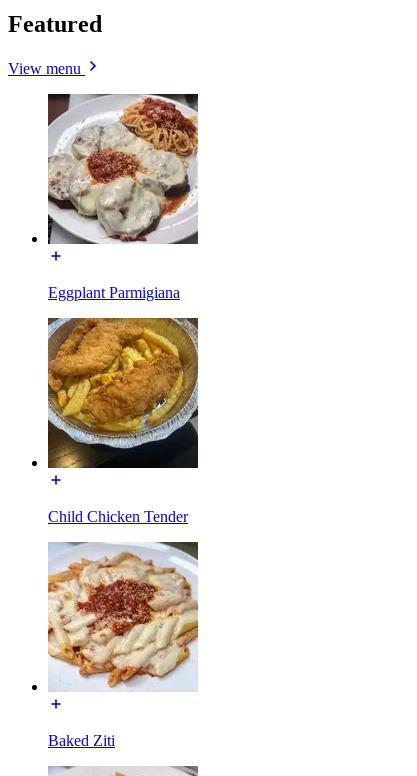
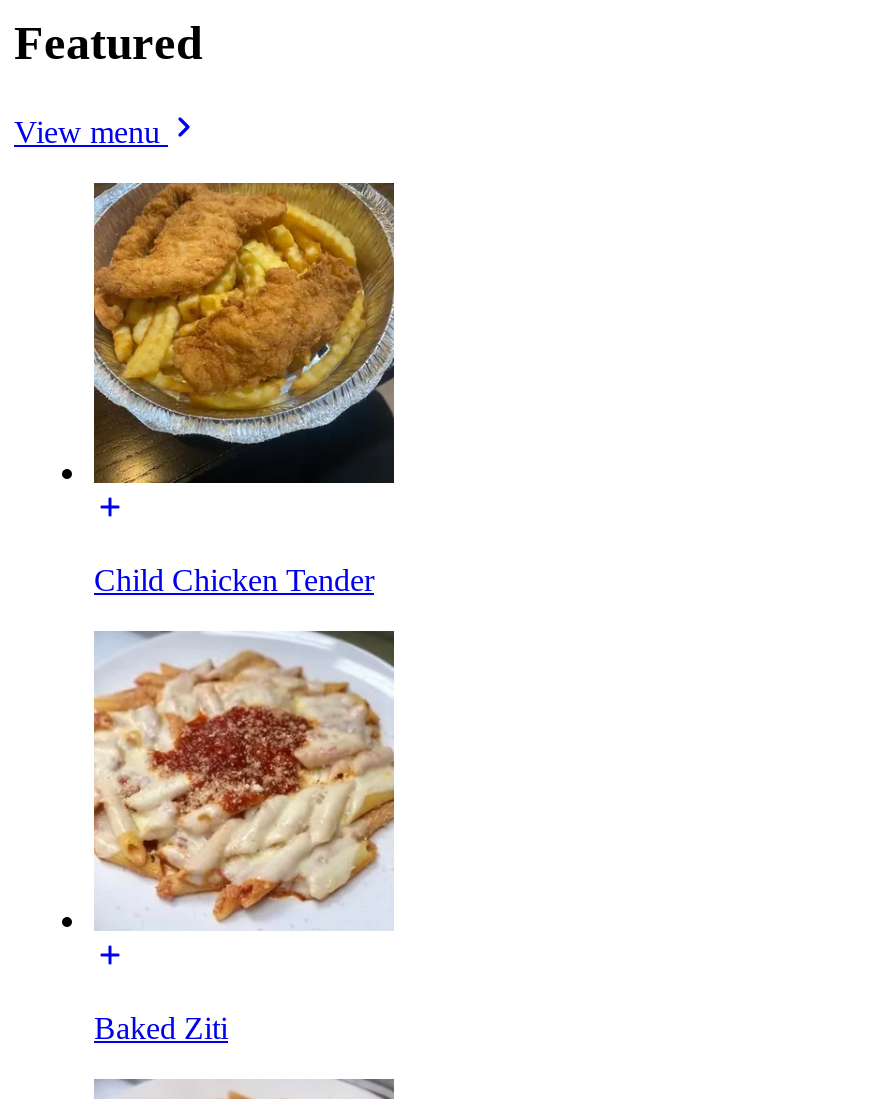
[47,93,198,301] [image] | Eggplant Parmigiana -> none

